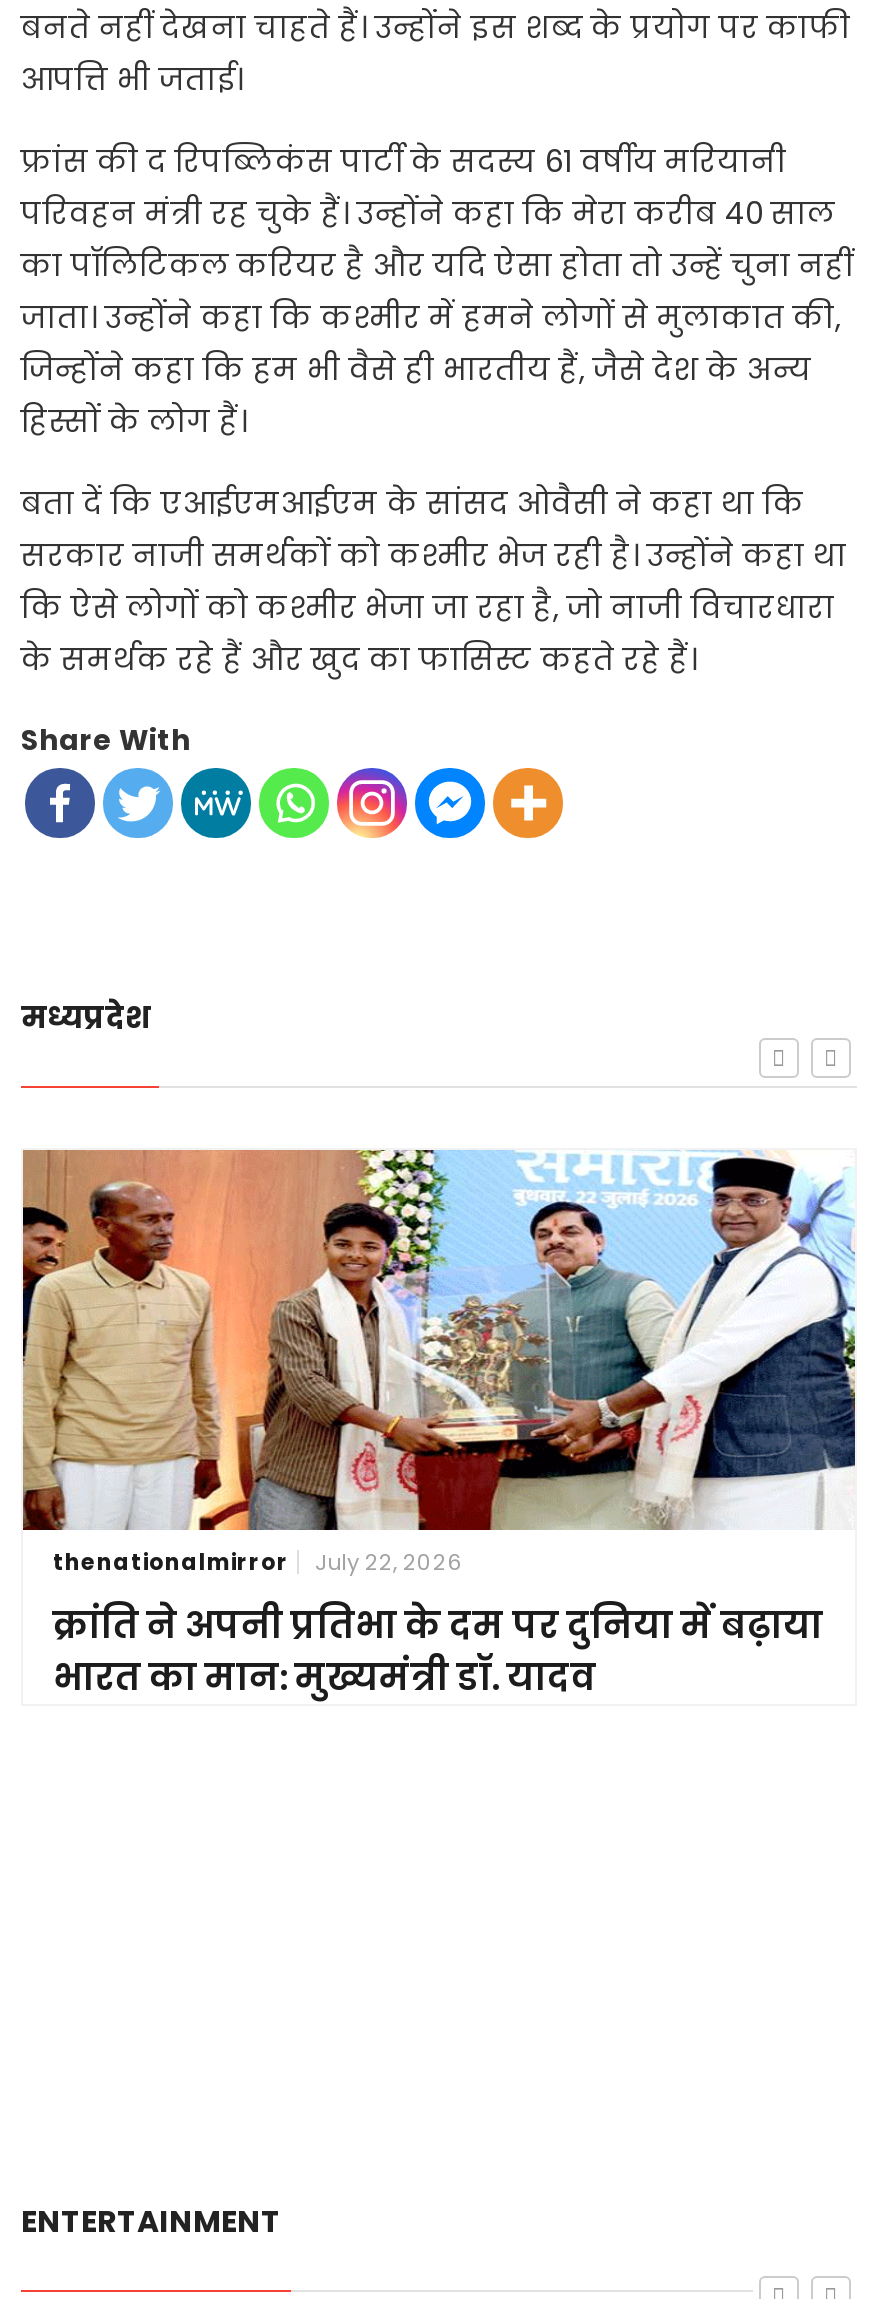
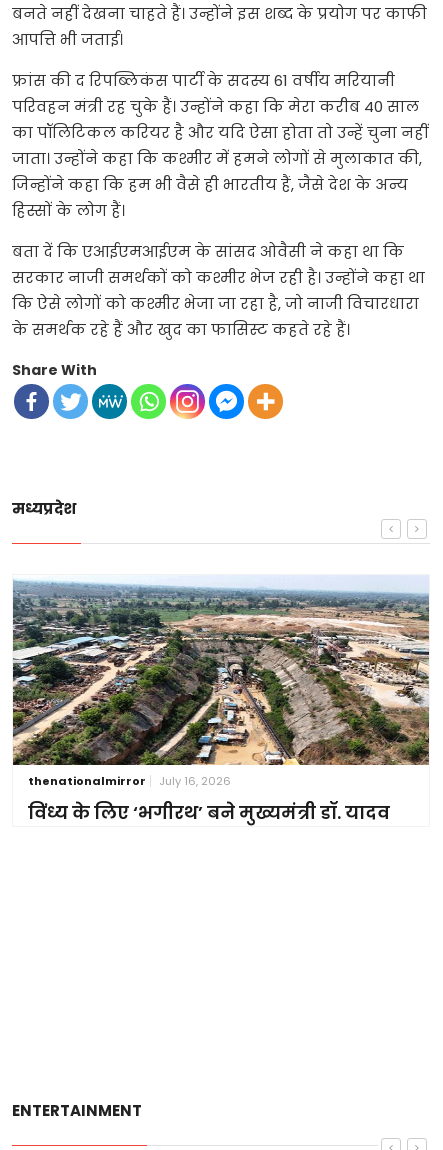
[21,1148,857,1702] [image] | July 22, 2026 | क्रांति ने अपनी प्रतिभा के दम पर दुनिया में बढ़ाया | भारत का मान: मुख्यमंत्री डॉ. यादव -> [12,575,430,825] [image] | July 16, 2026 | विंध्य के लिए ‘भगीरथ’ बने मुख्यमंत्री डॉ. यादव

